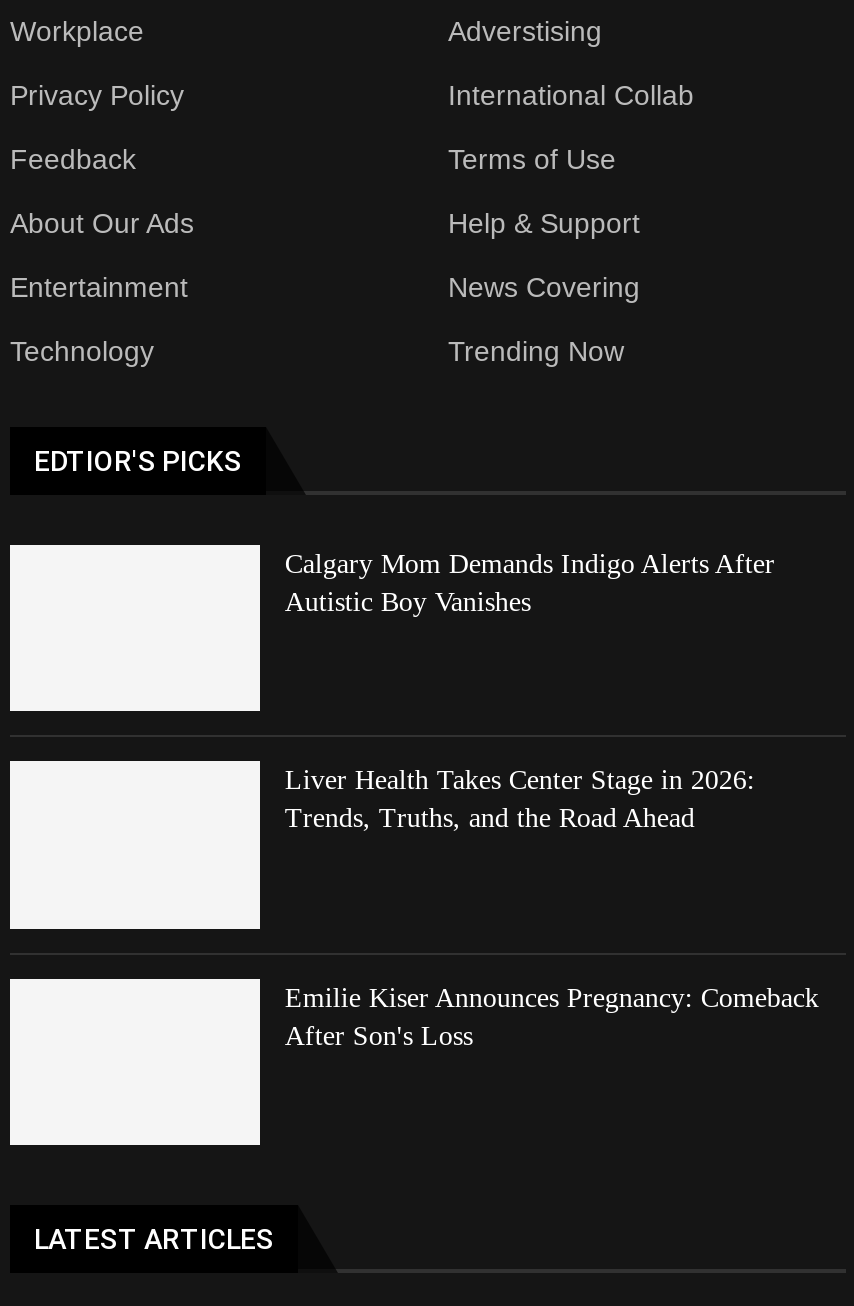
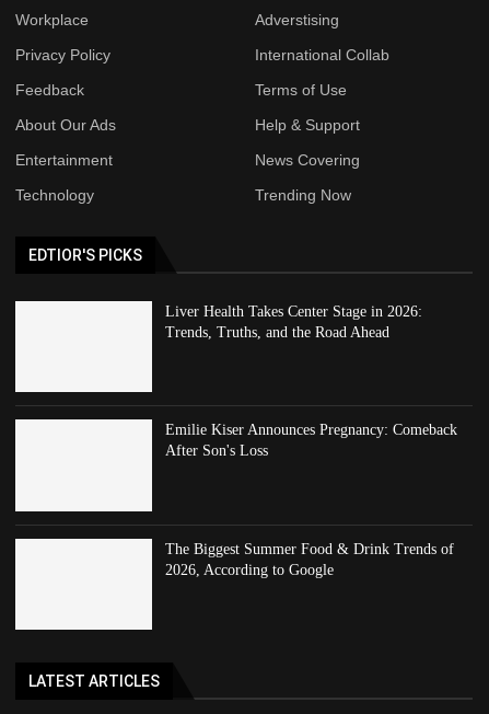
[285,548,775,616] Calgary Mom Demands Indigo Alerts After | Autistic Boy Vanishes -> none
moved [285,765,819,1050] -> [166,303,458,459]: Liver Health Takes Center Stage in 2026: | Trends, Truths, and the Road Ahead | Emilie Kiser Announces Pregnancy: Comeback | After Son's Loss
none -> [166,541,454,578] The Biggest Summer Food & Drink Trends of | 2026, According to Google

